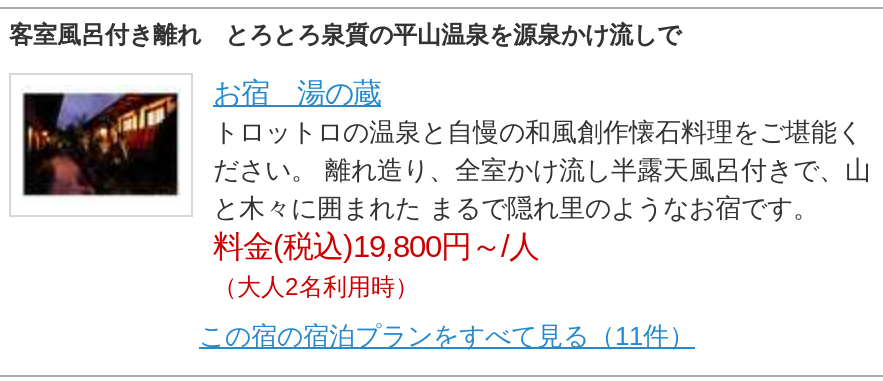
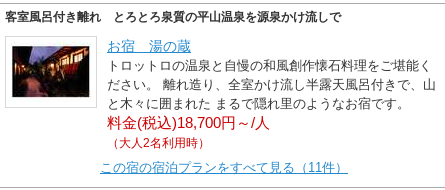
[213,228,539,262] 料金(税込)19,800円～/人 -> [107,114,270,131] 料金(税込)18,700円～/人

